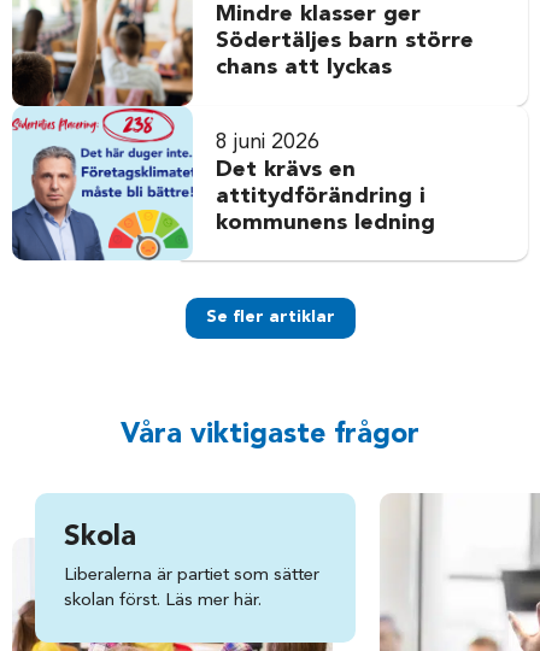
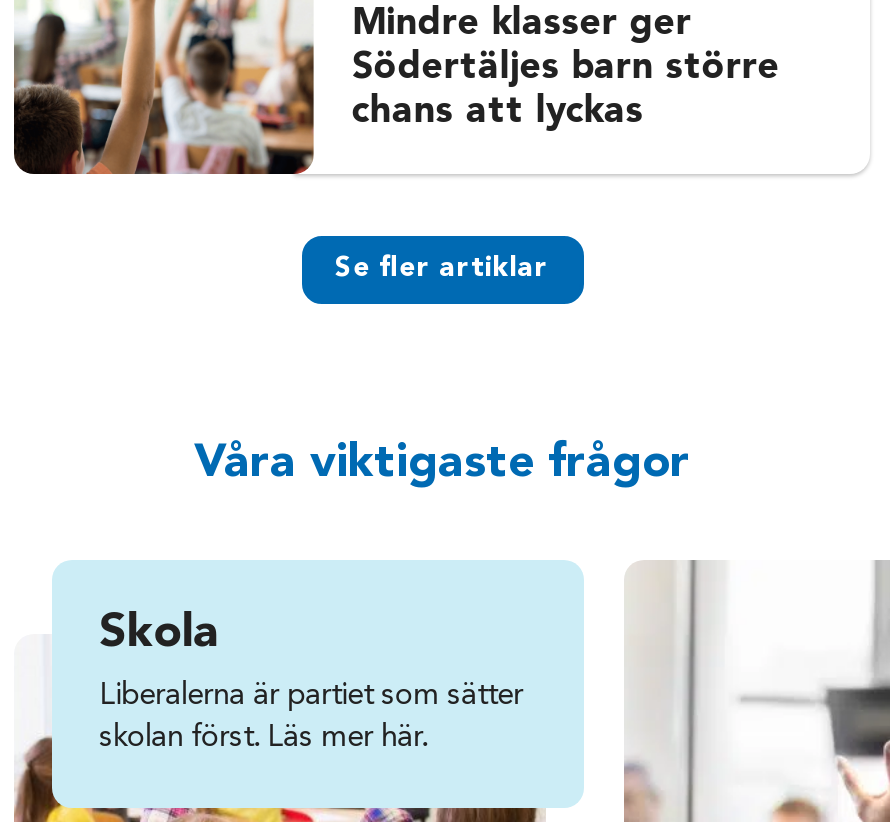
[11,106,435,262] [image] | 8 juni 2026 | Det krävs en | attitydförändring i | kommunens ledning -> none

